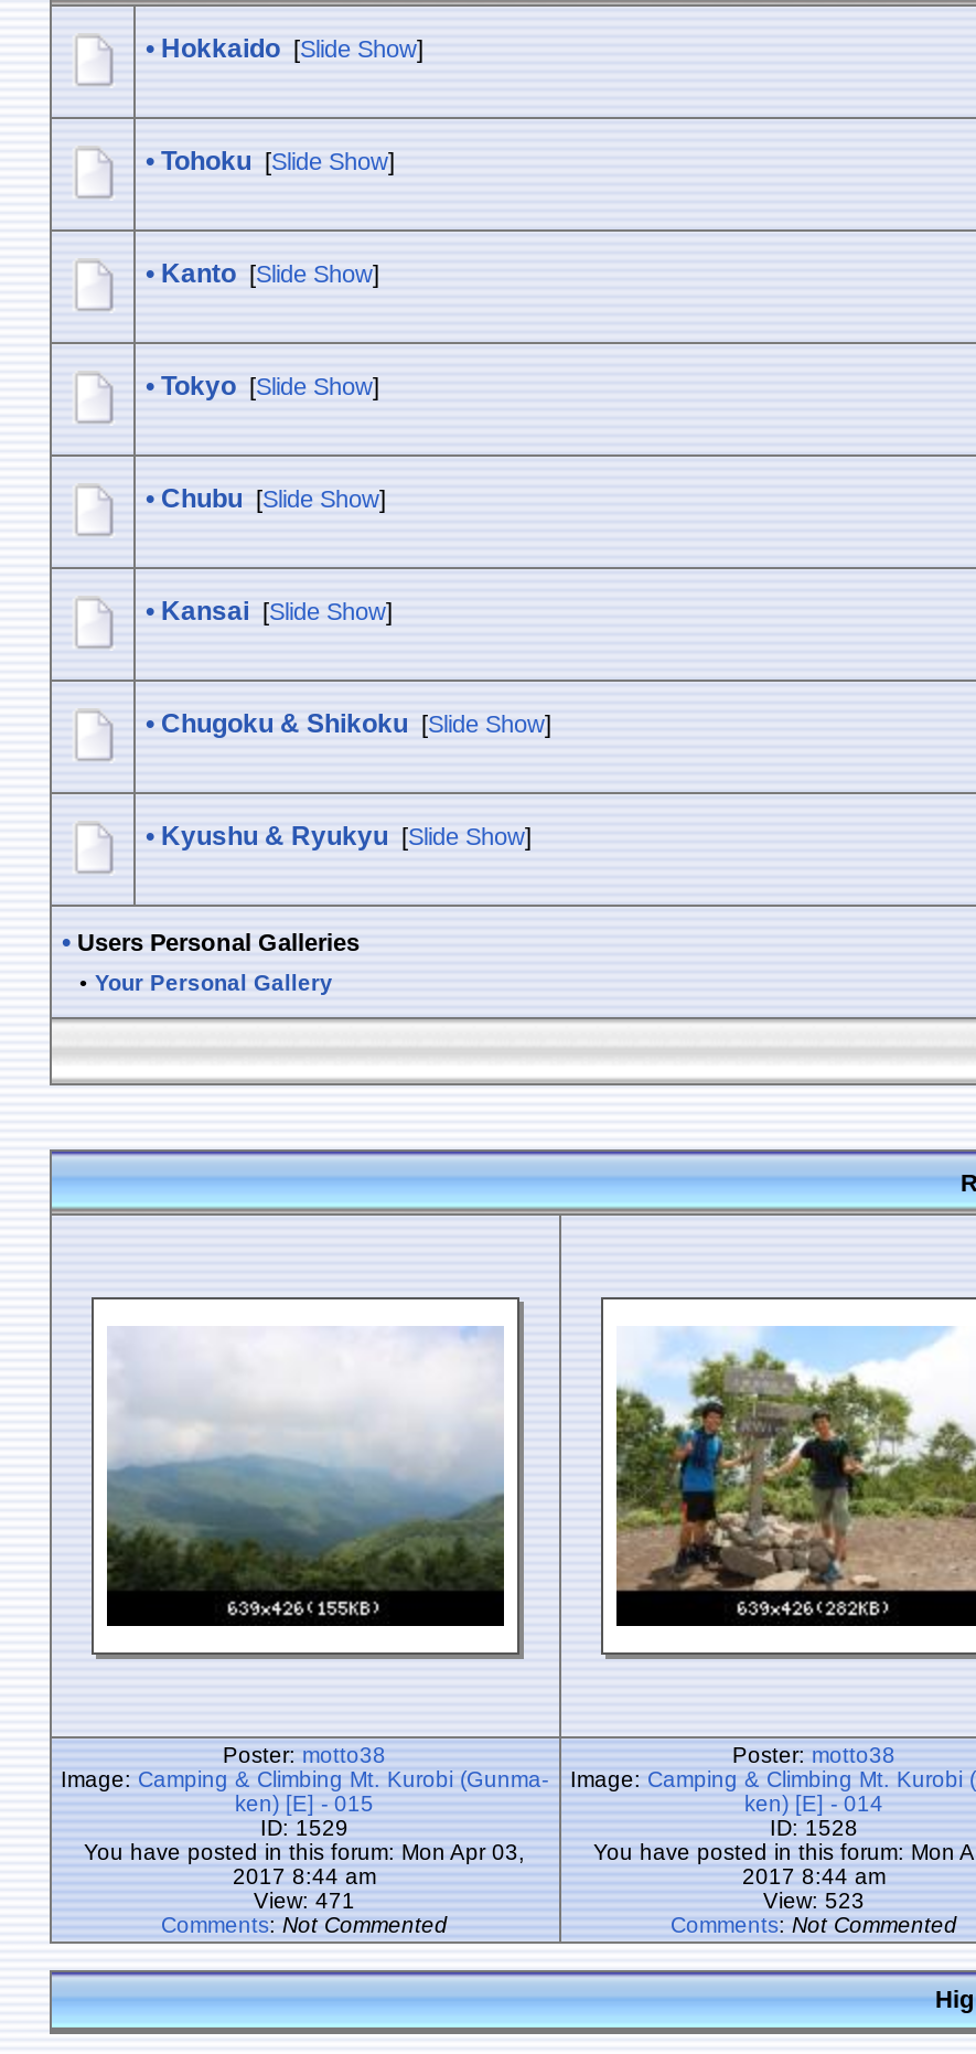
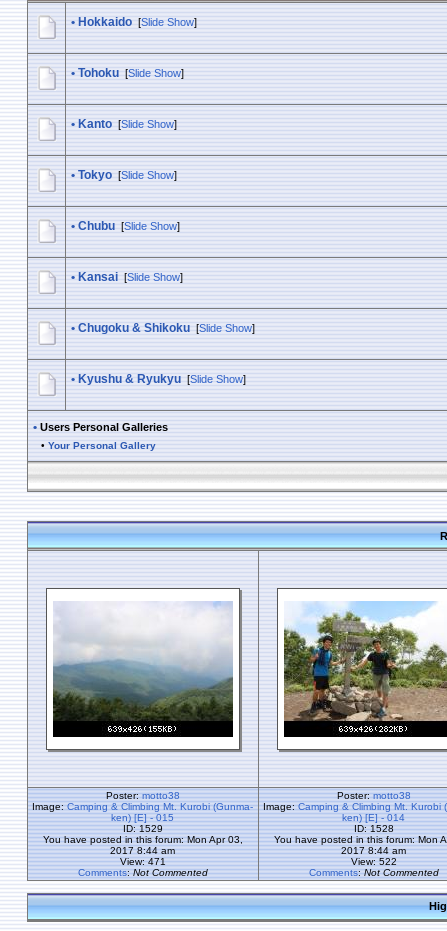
[763,1889,865,1913] View: 523 -> [350,856,396,867] View: 522

